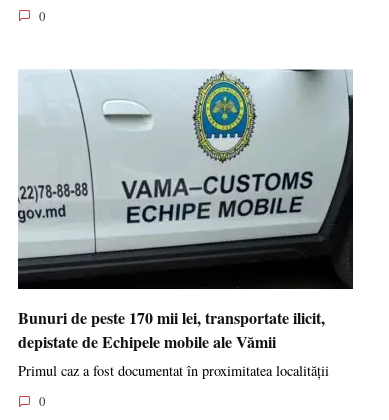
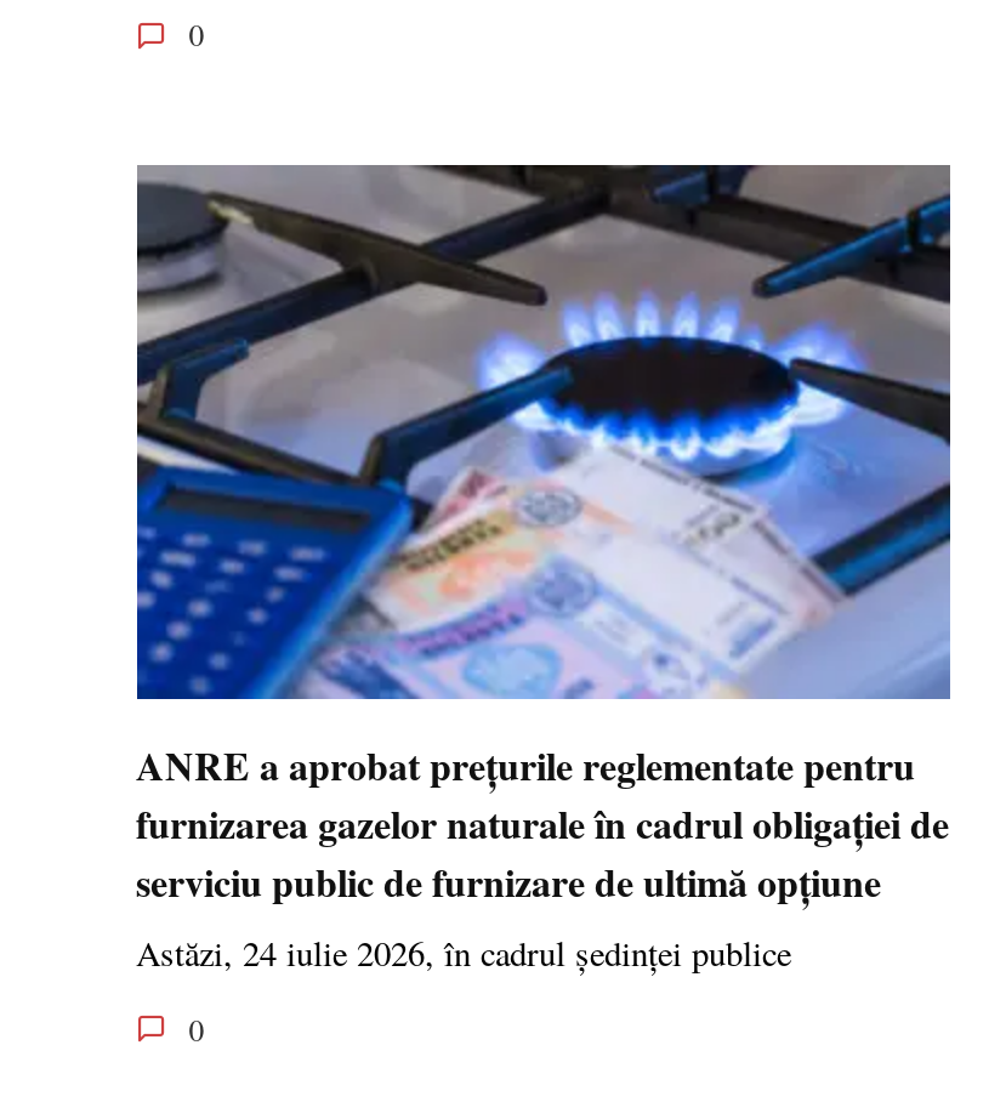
[17,69,354,380] [image] | Bunuri de peste 170 mii lei, transportate ilicit, | depistate de Echipele mobile ale Vămii | Primul caz a fost documentat în proximitatea localității -> [135,161,953,976] [image] | ANRE a aprobat prețurile reglementate pentru | furnizarea gazelor naturale în cadrul obligației de | serviciu public de furnizare de ultimă opțiune | Astăzi, 24 iulie 2026, în cadrul ședinței publice

